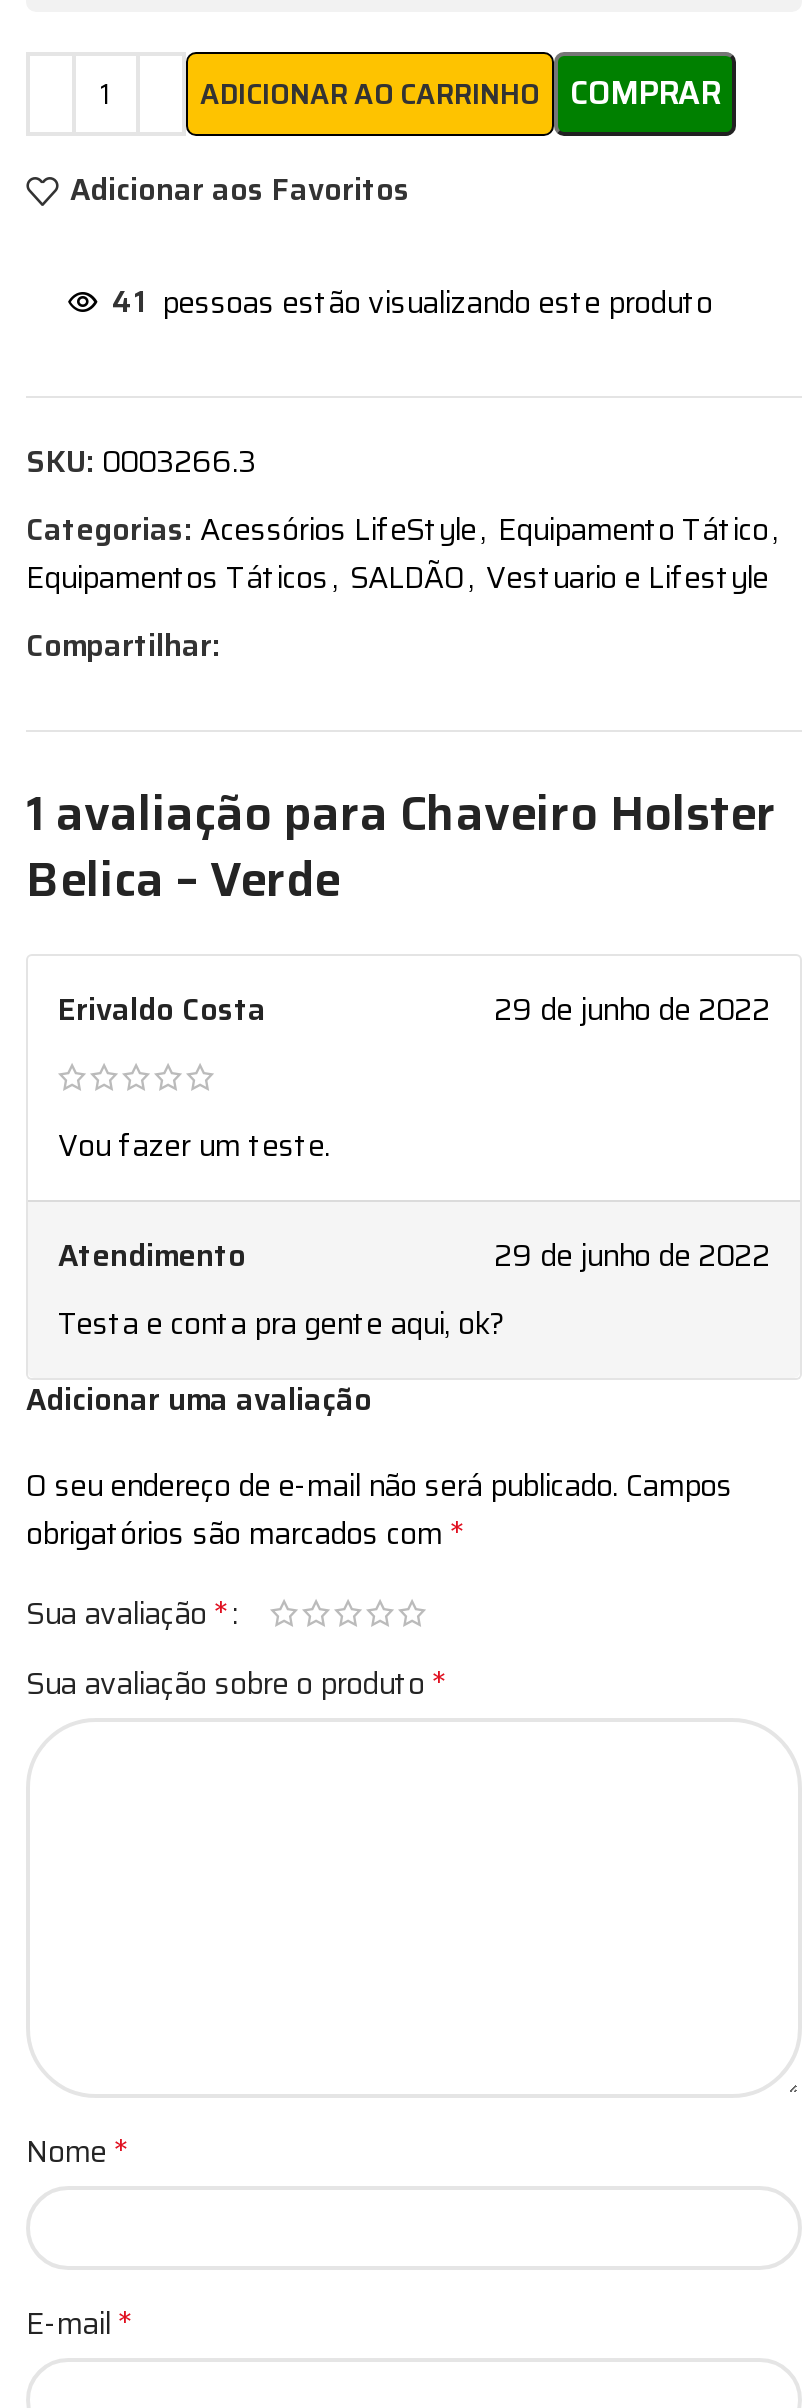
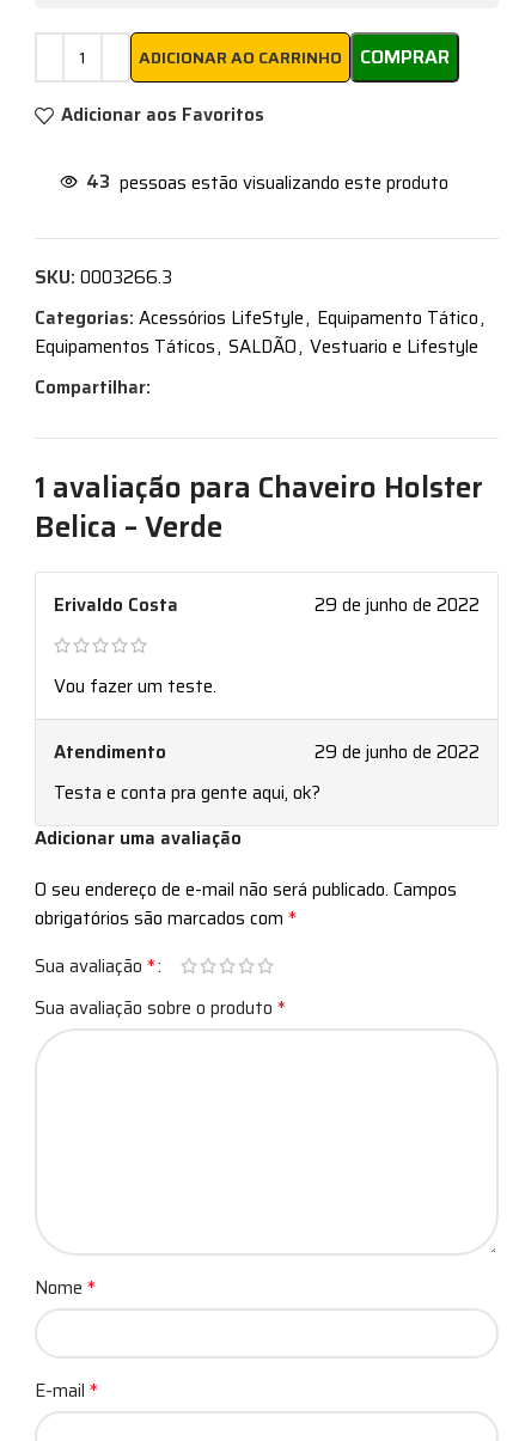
[112,279,712,327] 41 pessoas estão visualizando este produto -> [86,168,448,197] 43 pessoas estão visualizando este produto

